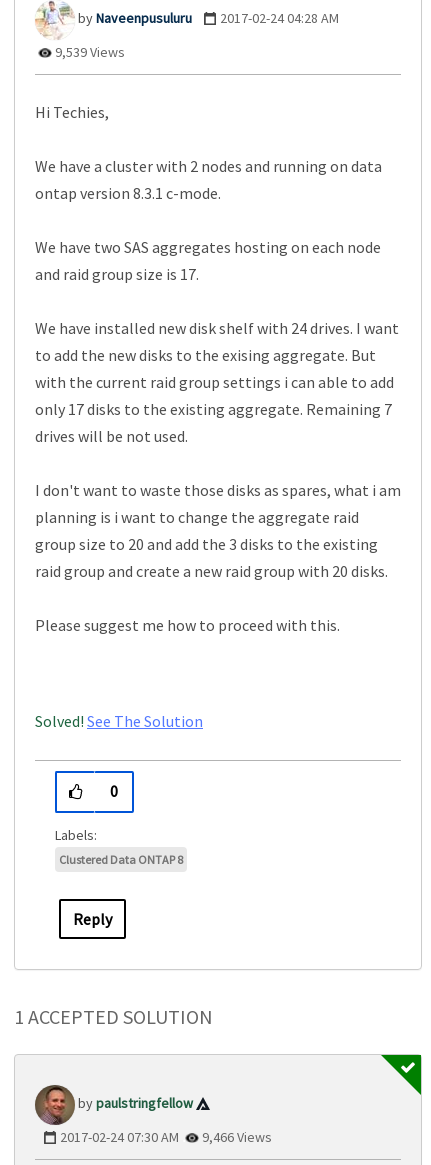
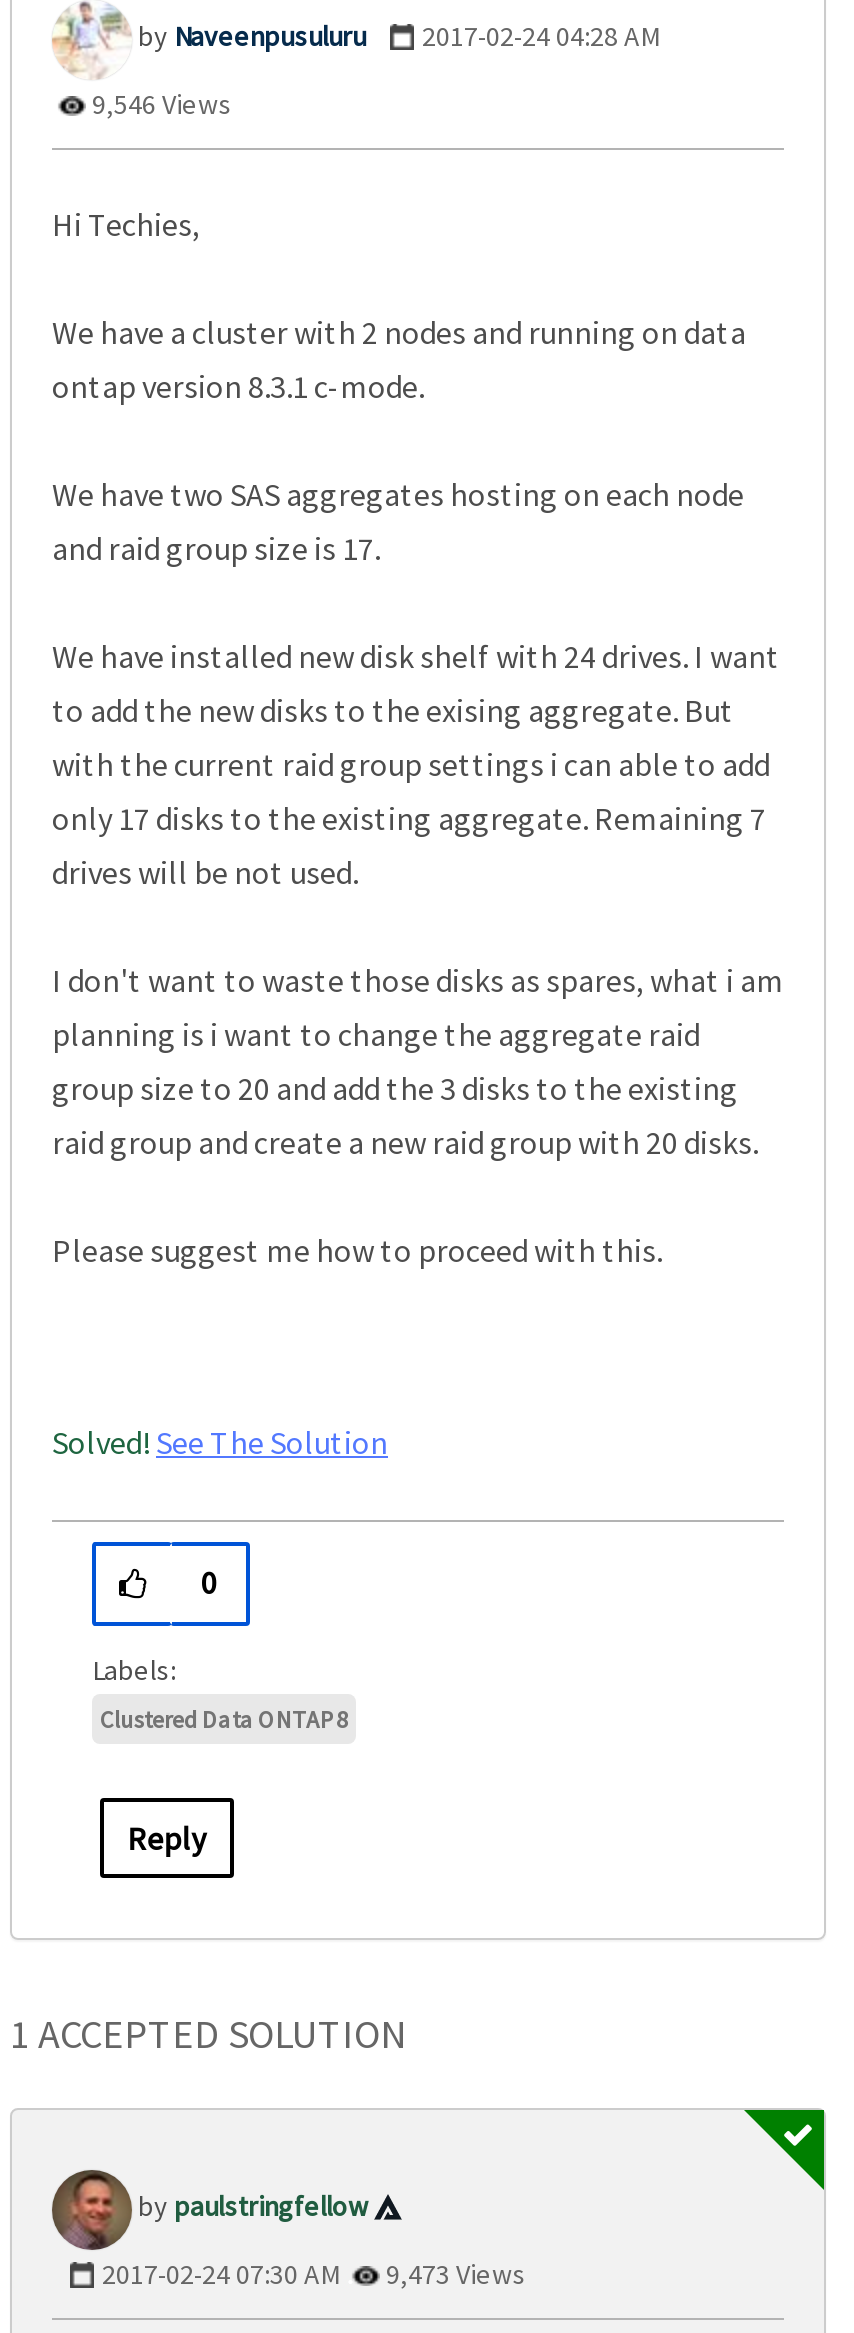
[52,43,125,61] 9,539 Views -> [86,86,232,122] 9,546 Views
[60,1128,272,1146] 2017-02-24 07:30 AM 9,466 Views -> [102,2256,526,2292] 2017-02-24 07:30 AM 9,473 Views

